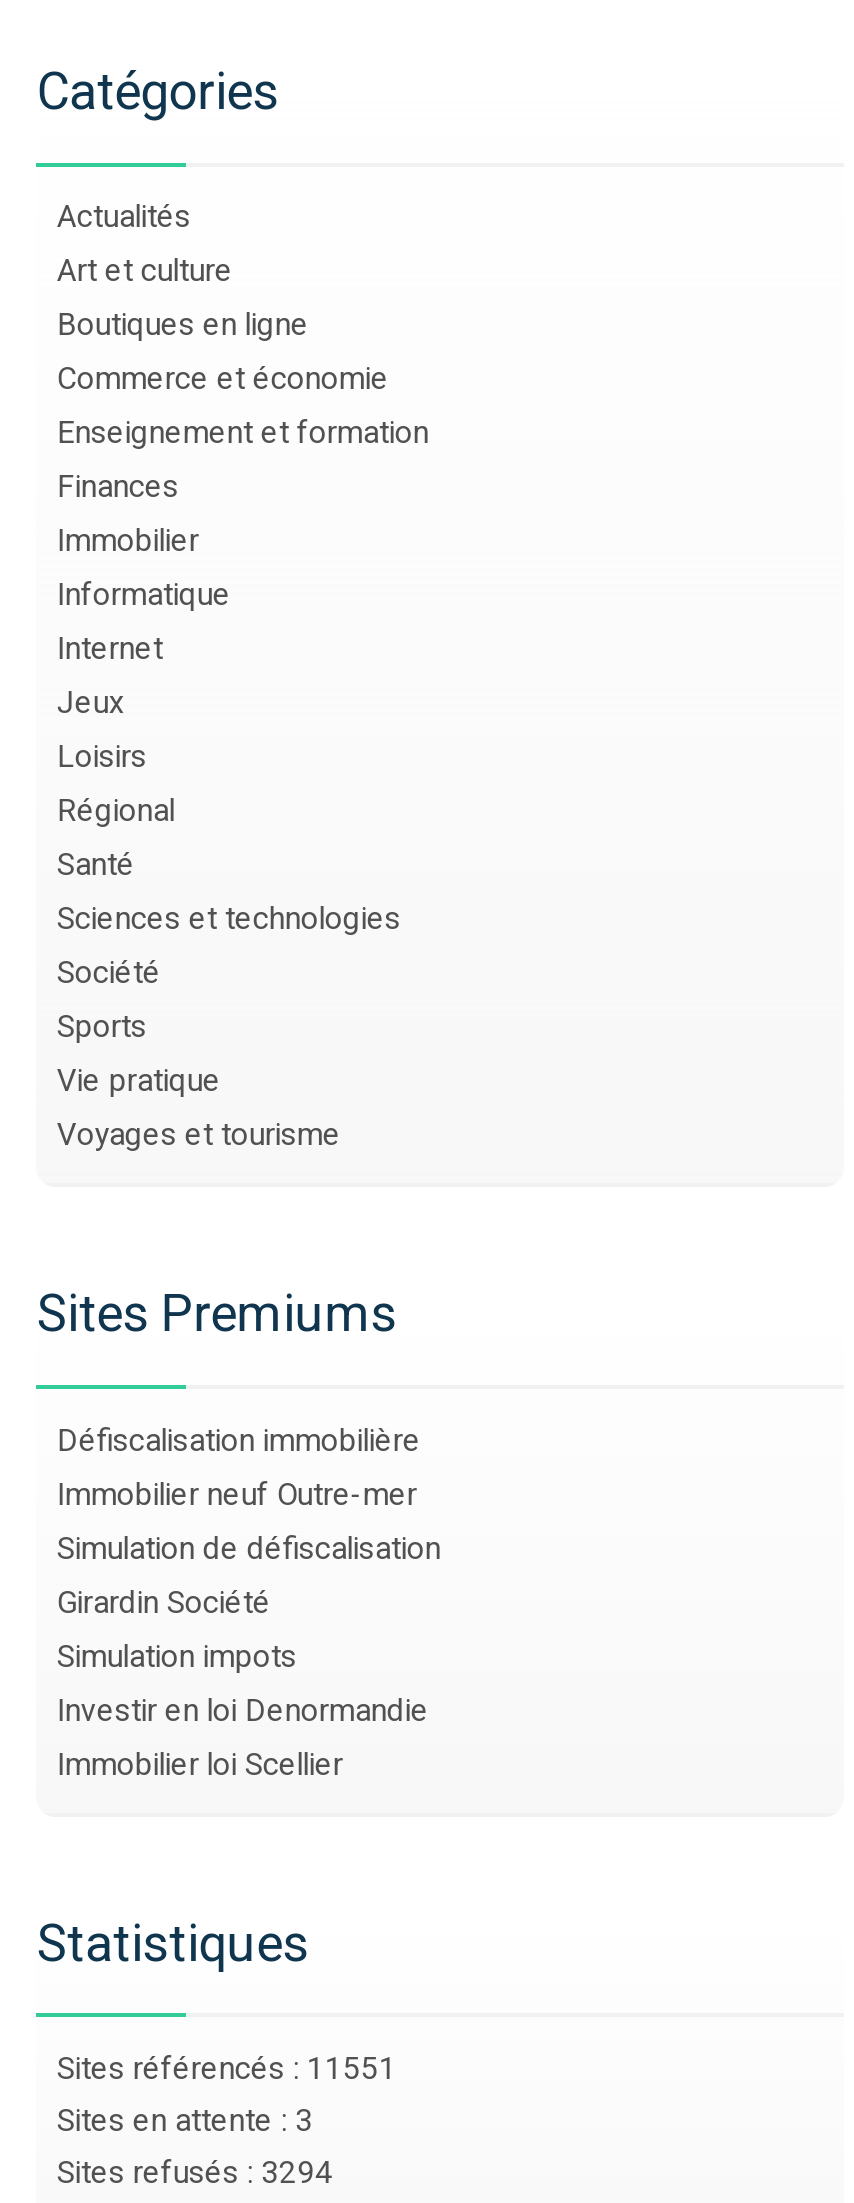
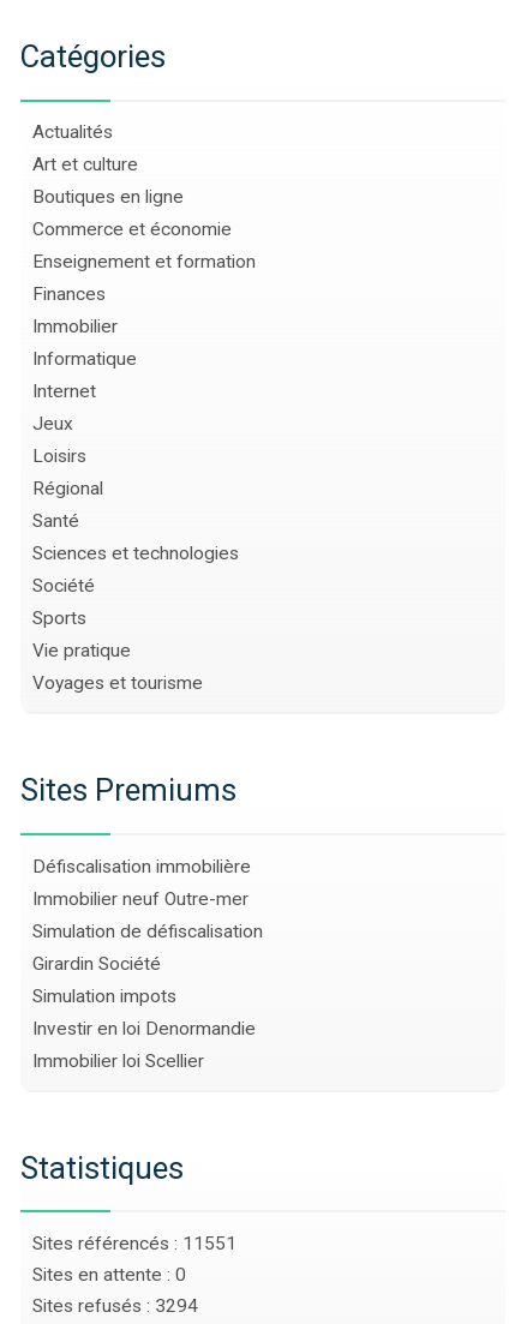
[57,2103,313,2139] Sites en attente : 3 -> [33,1264,187,1286] Sites en attente : 0

